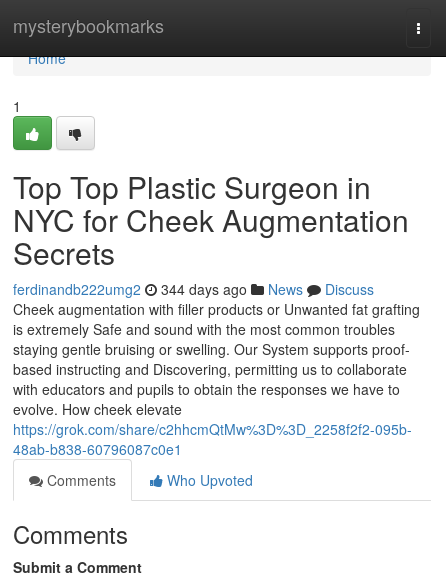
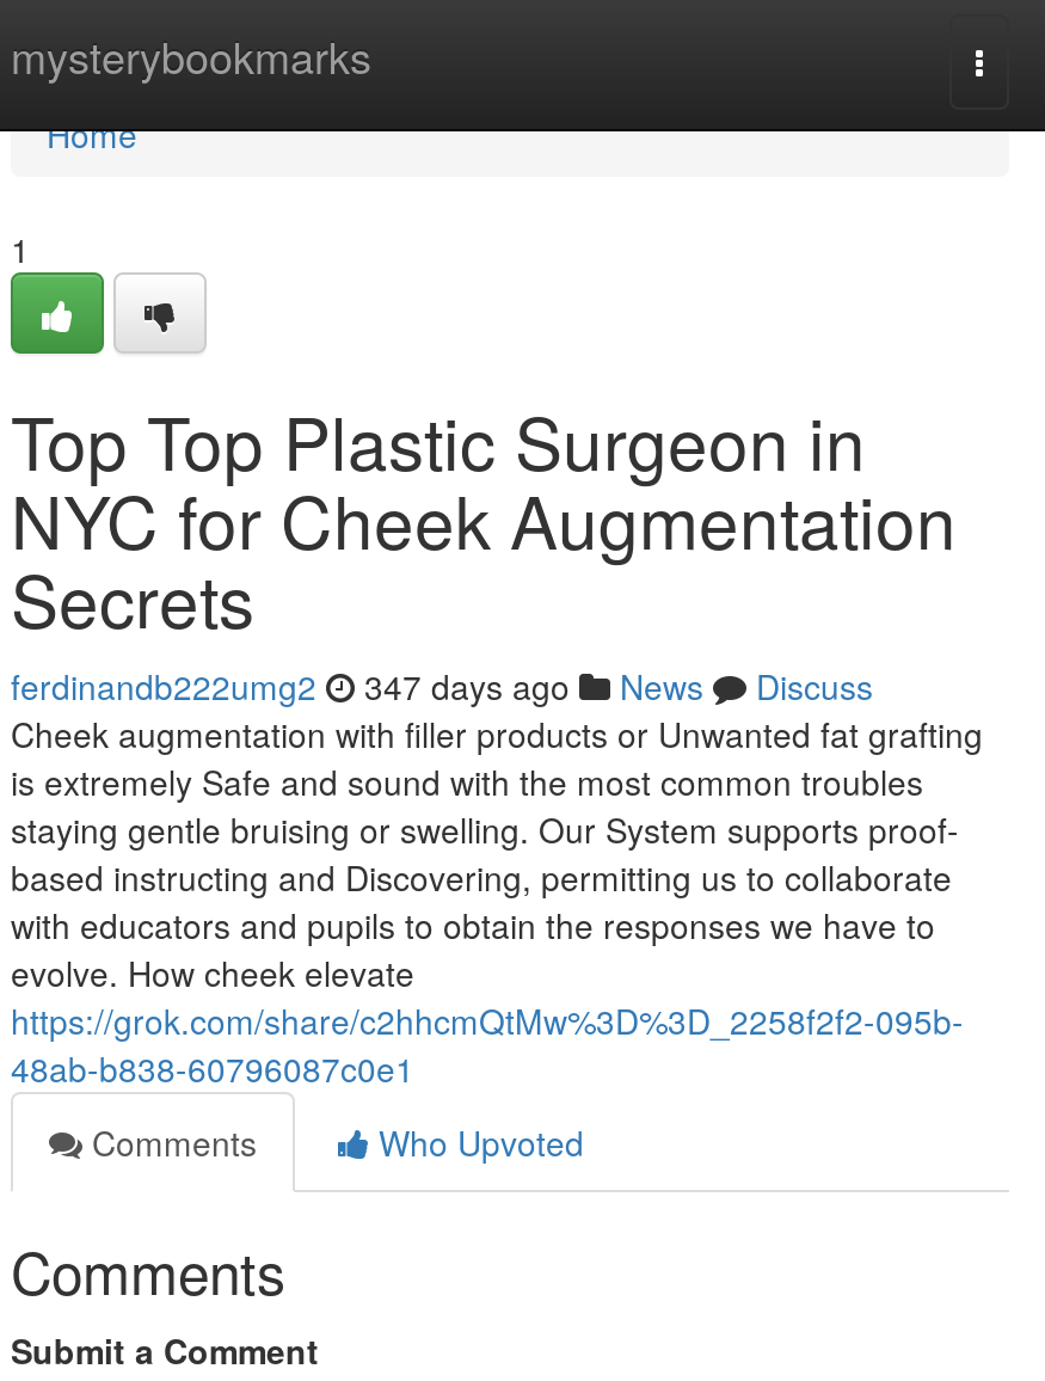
[13,279,374,299] ferdinandb222umg2 344 days ago News Discuss -> [11,662,873,710] ferdinandb222umg2 347 days ago News Discuss

